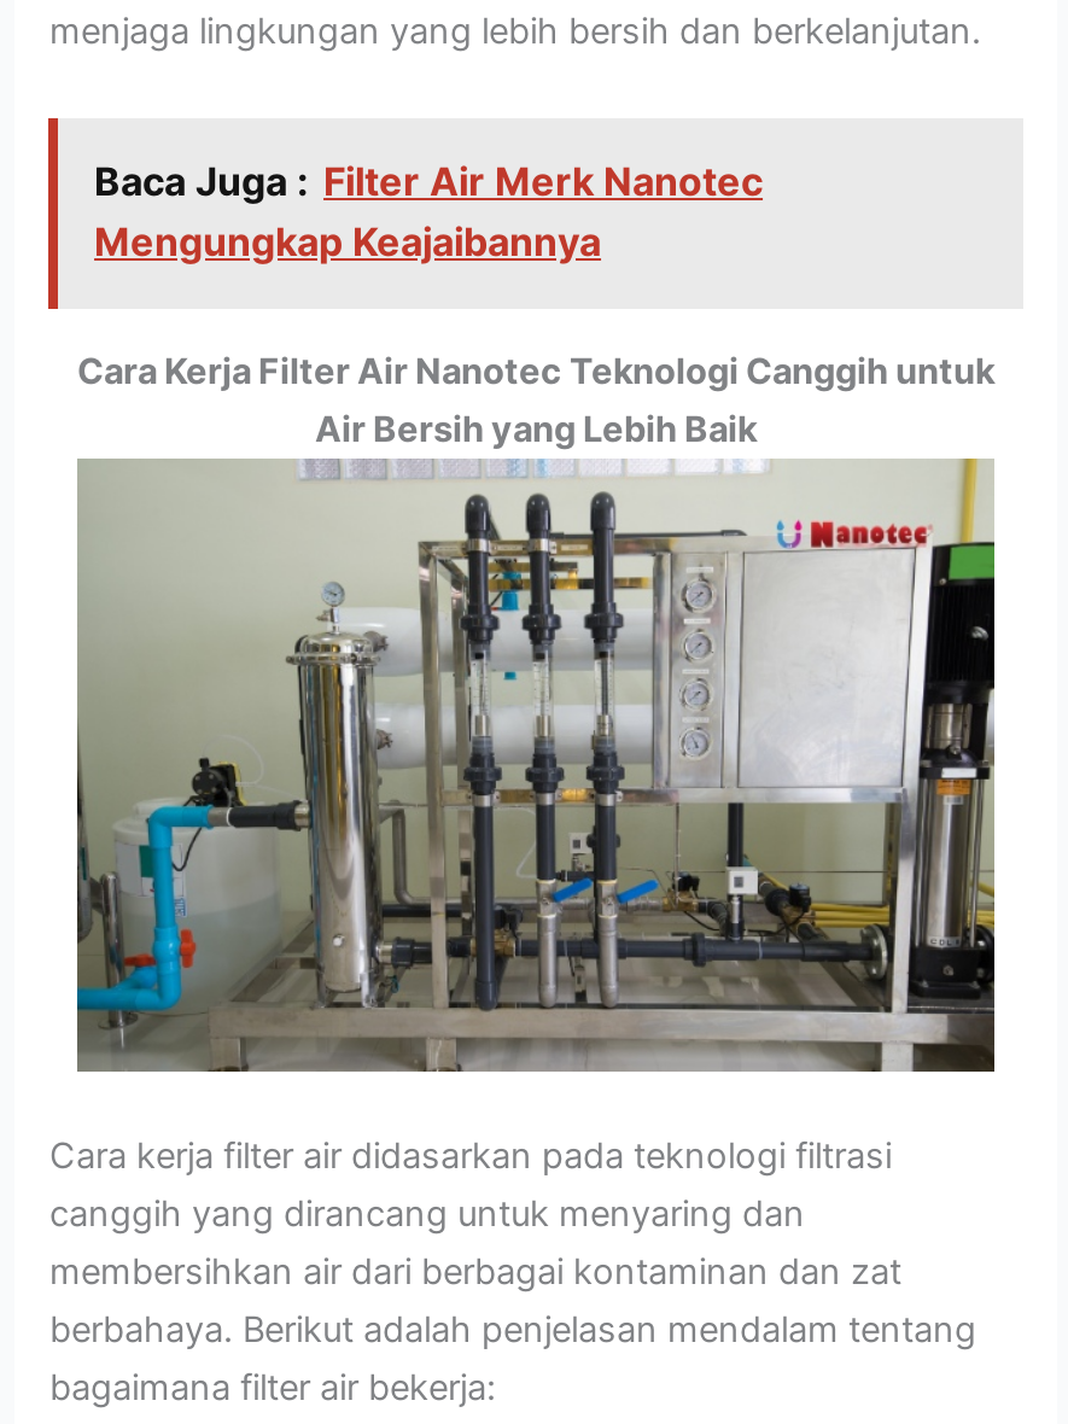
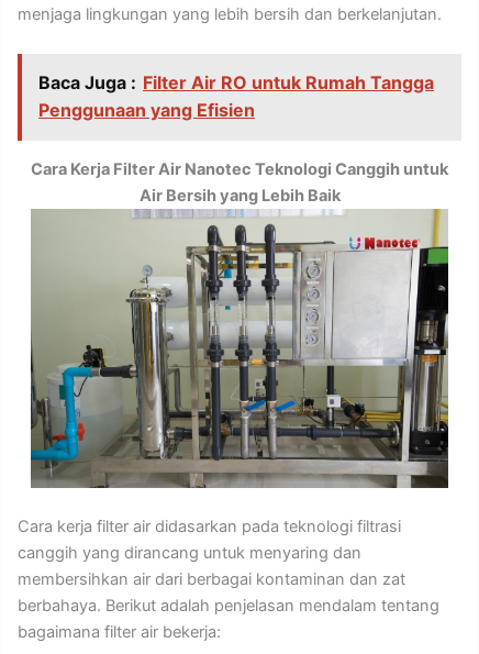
[94,158,763,266] Baca Juga : Filter Air Merk Nanotec | Mengungkap Keajaibannya -> [38,72,434,121] Baca Juga : Filter Air RO untuk Rumah Tangga | Penggunaan yang Efisien

